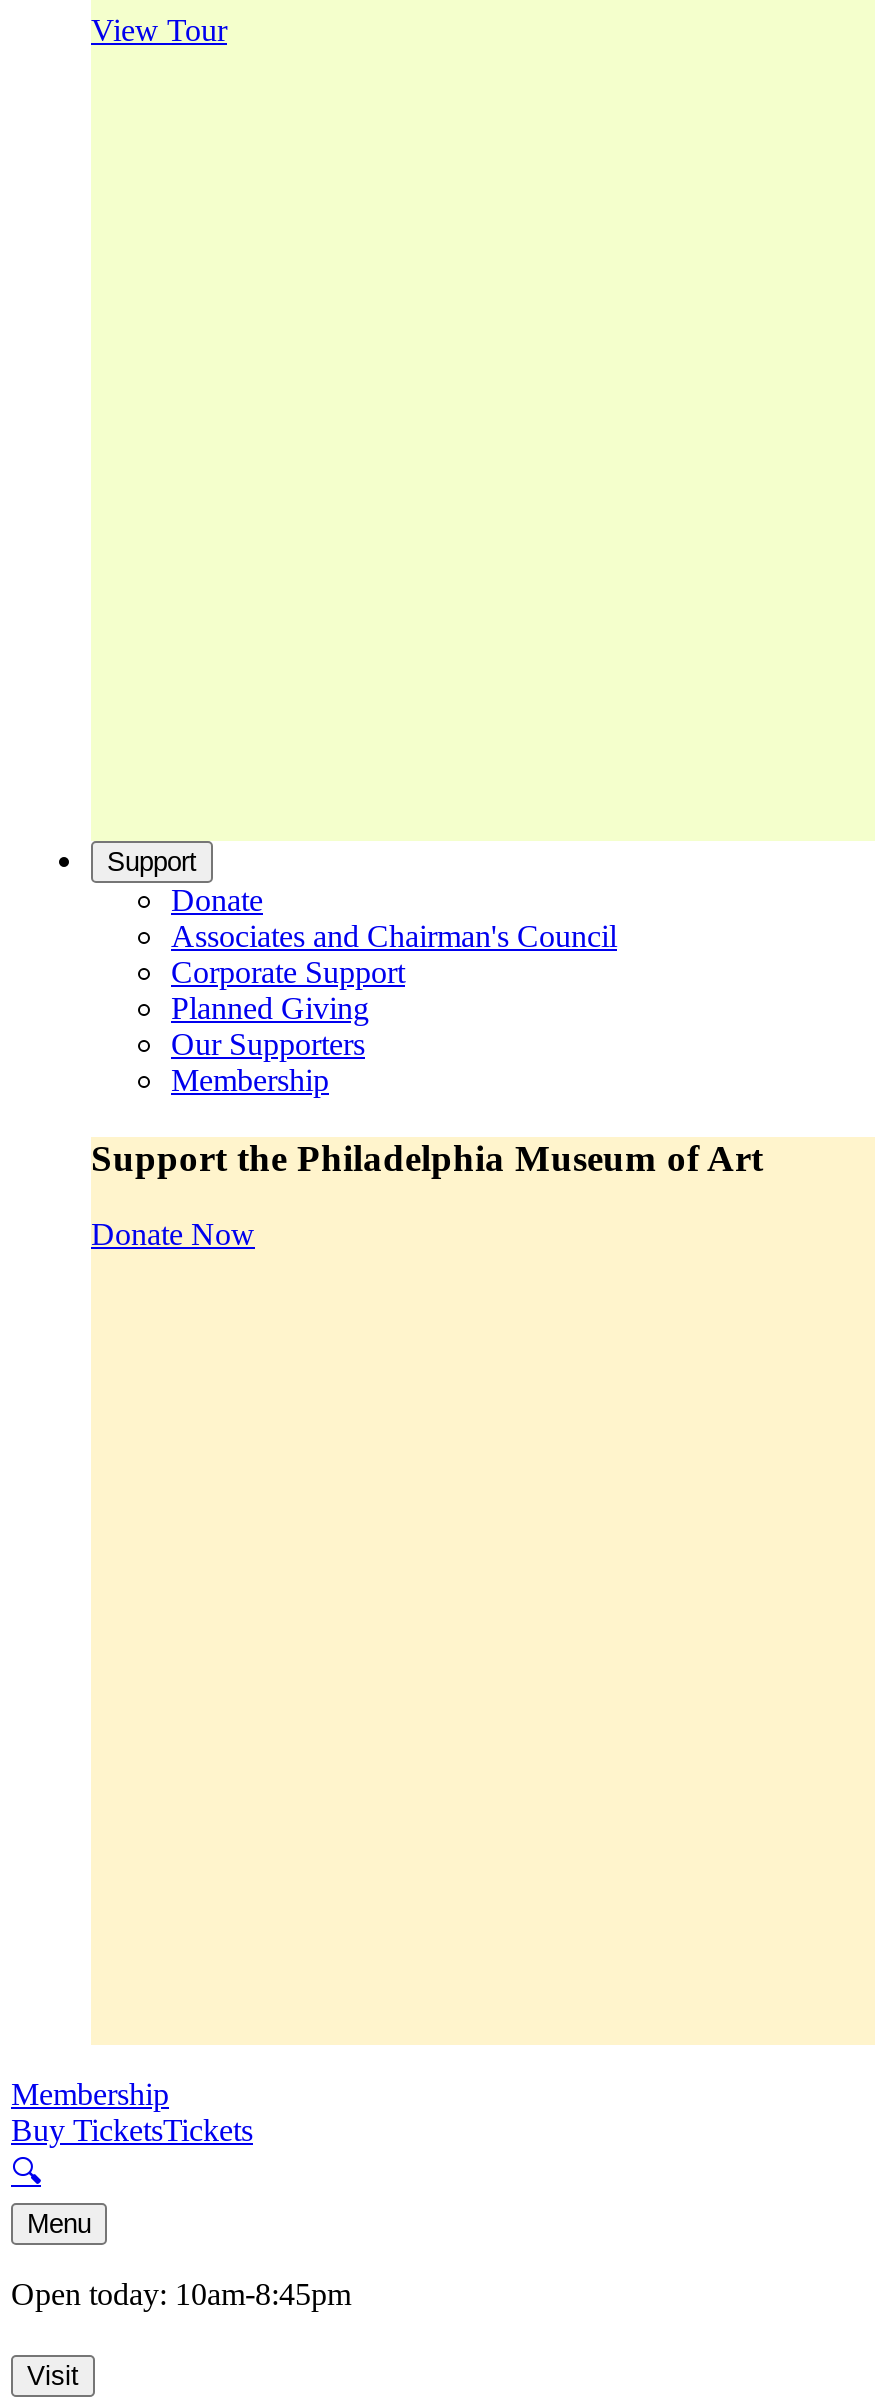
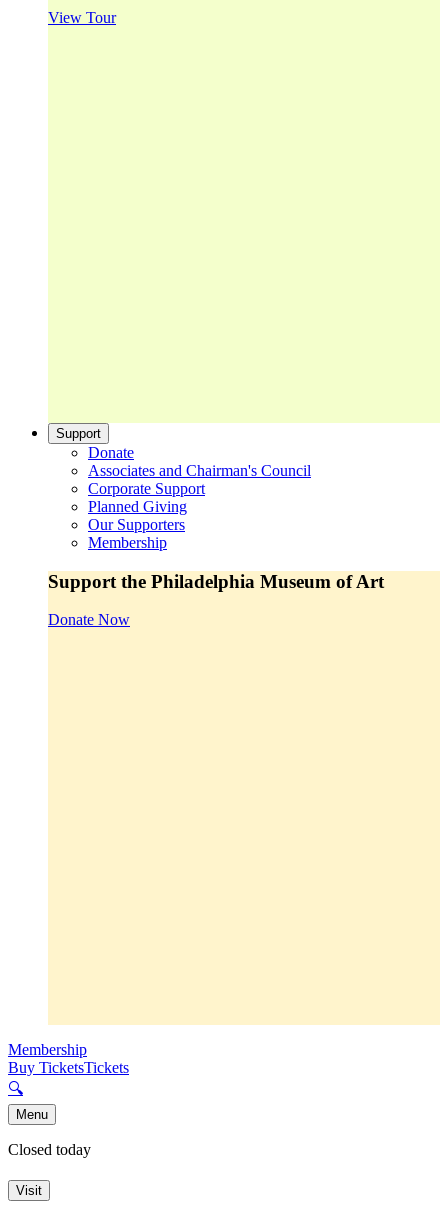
[11,2278,351,2312] Open today: 10am-8:45pm -> [8,1141,91,1158] Closed today

